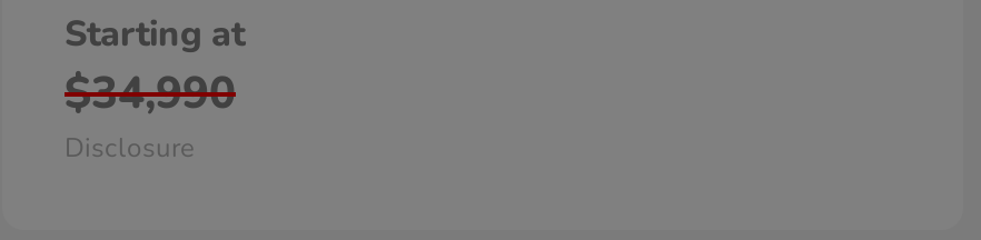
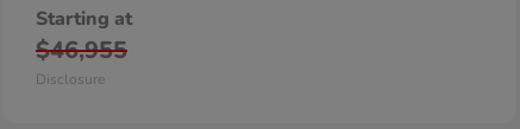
[65,64,236,124] $34,990 -> [36,35,127,67] $46,955

